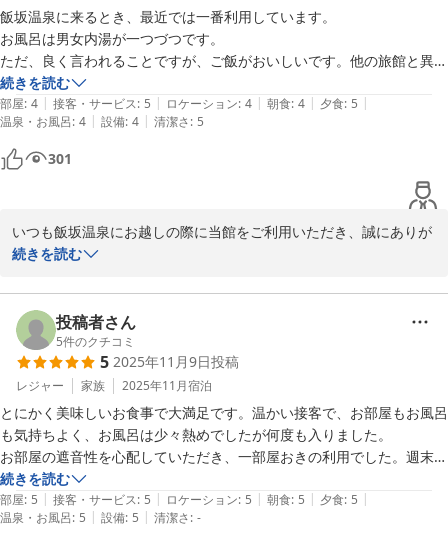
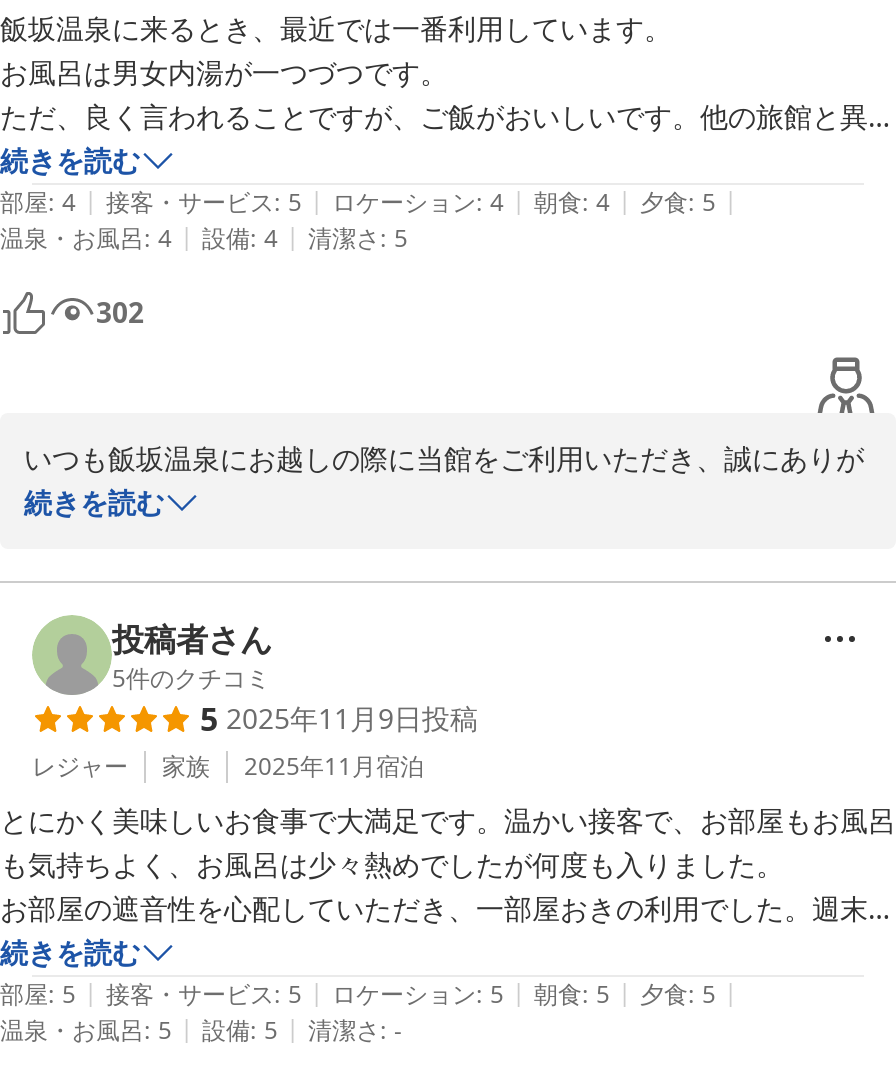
[48,149,72,168] 301 -> [96,293,144,331] 302

